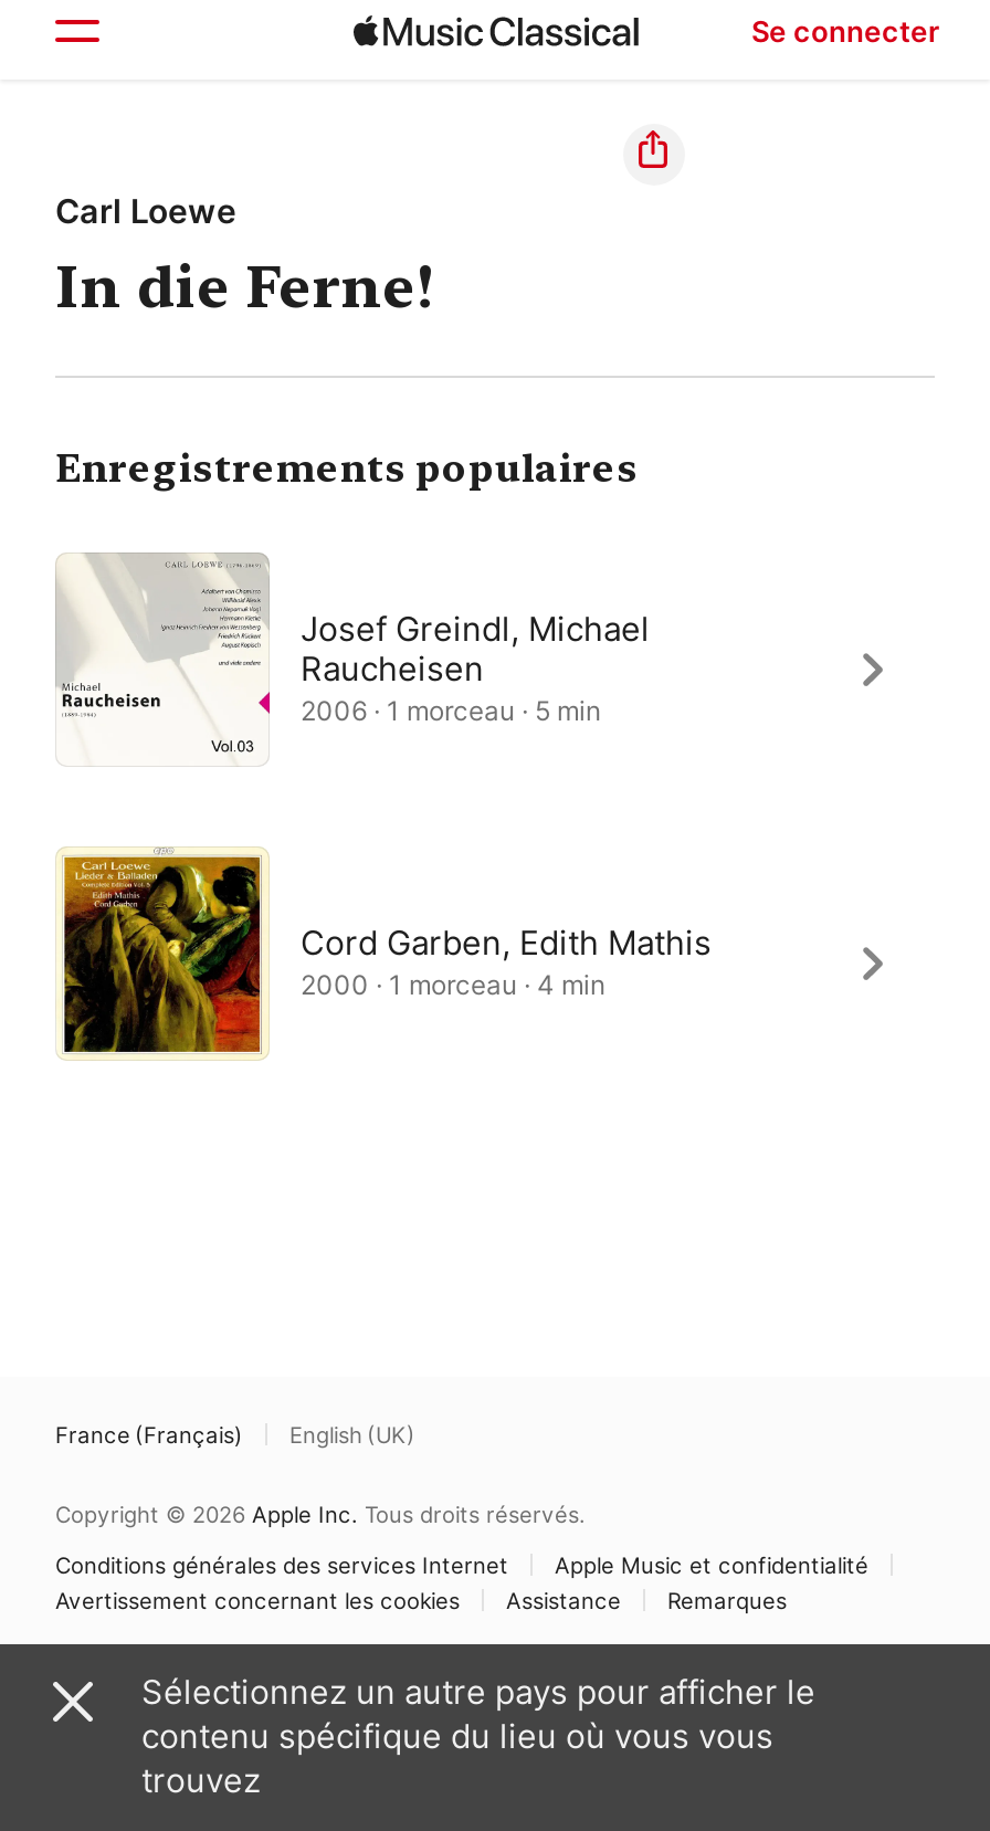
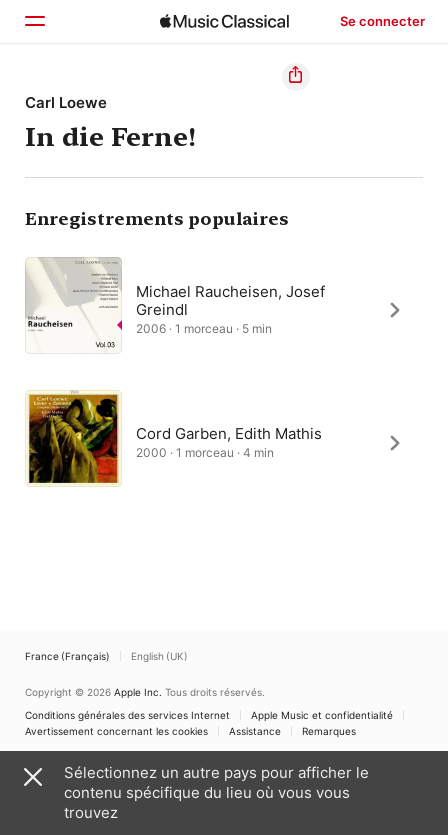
[301,608,650,690] Josef Greindl, Michael | Raucheisen -> [136,282,325,319] Michael Raucheisen, Josef | Greindl

